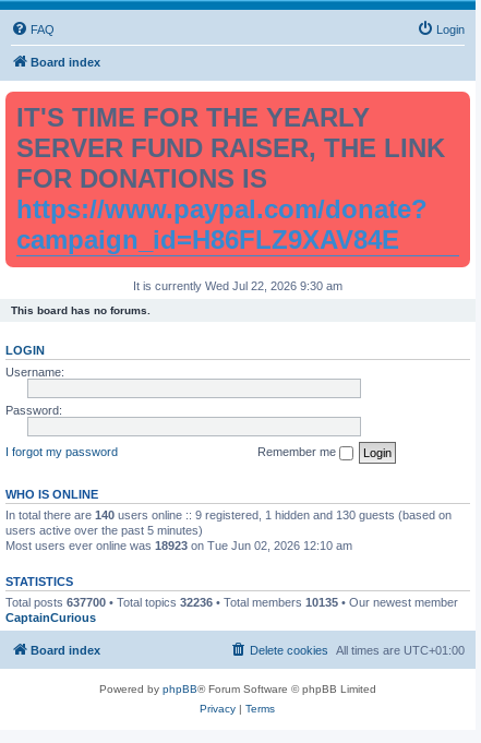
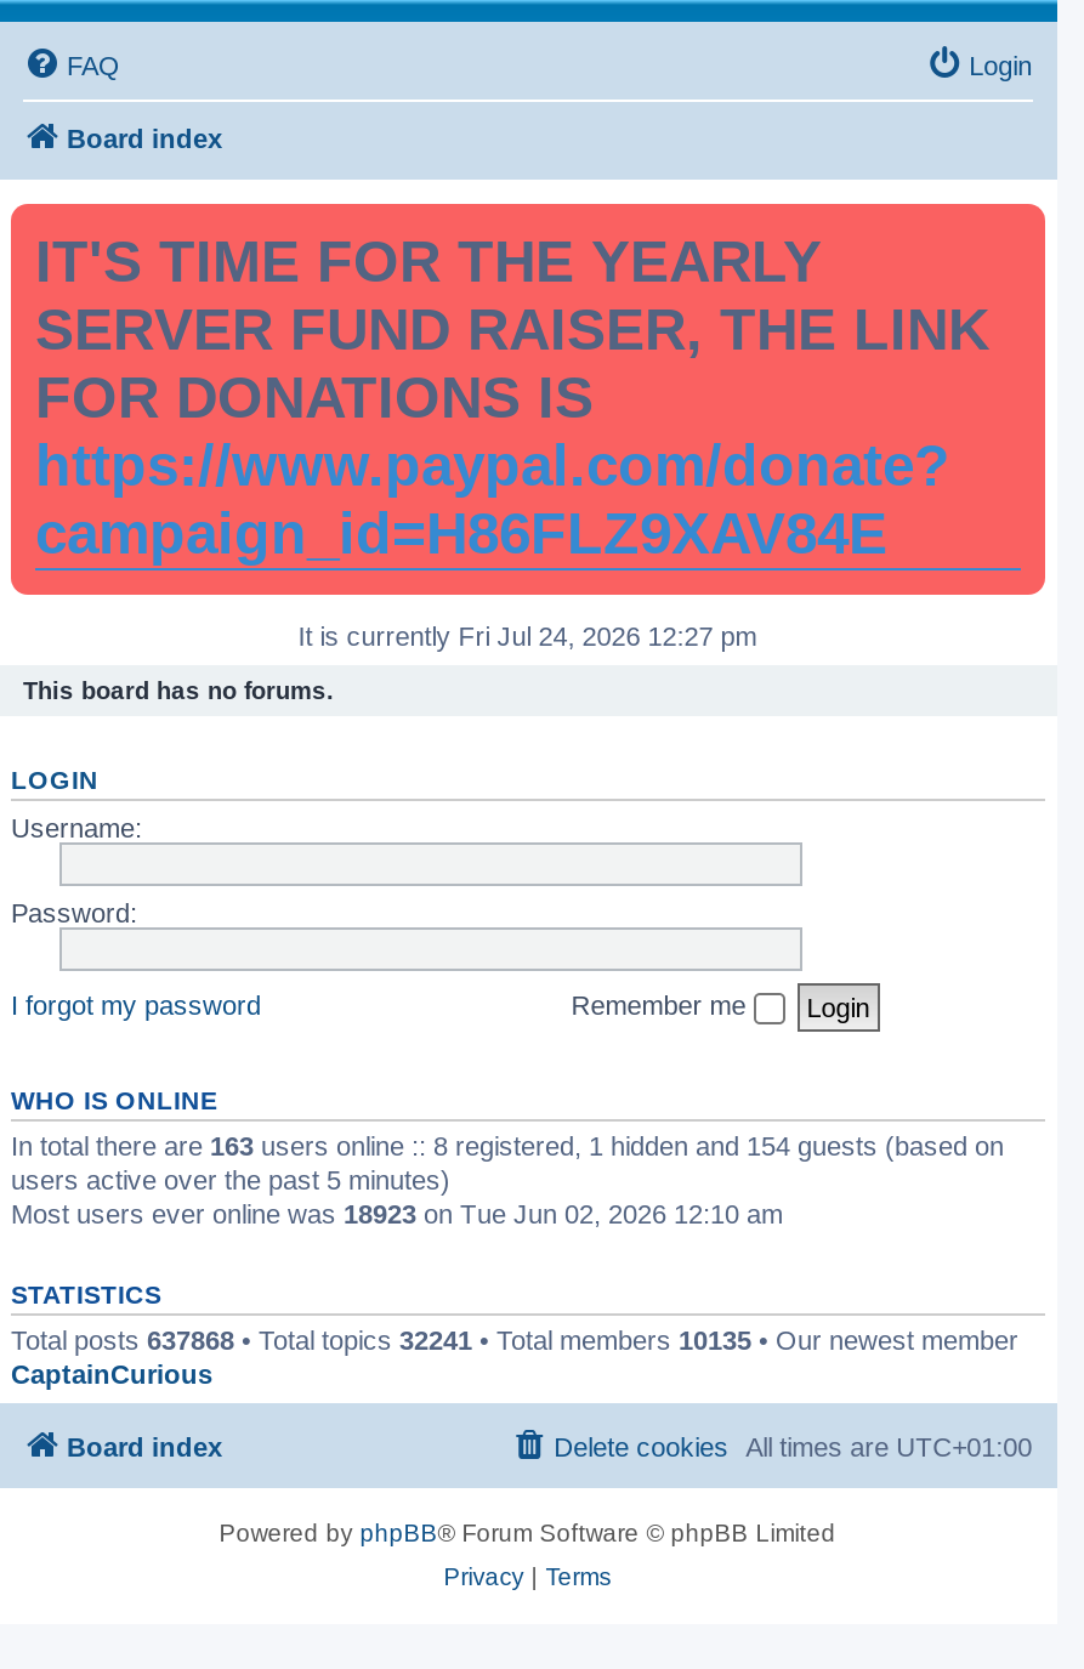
[133,279,342,292] It is currently Wed Jul 22, 2026 9:30 am -> [298,621,757,651] It is currently Fri Jul 24, 2026 12:27 pm
[5,508,452,521] In total there are 140 users online :: 9 registered, 1 hidden and 130 guests (based on -> [11,1130,1004,1159] In total there are 163 users online :: 8 registered, 1 hidden and 154 guests (based on
[5,595,458,608] Total posts 637700 • Total topics 32236 • Total members 10135 • Our newest member -> [11,1324,1018,1353] Total posts 637868 • Total topics 32241 • Total members 10135 • Our newest member

